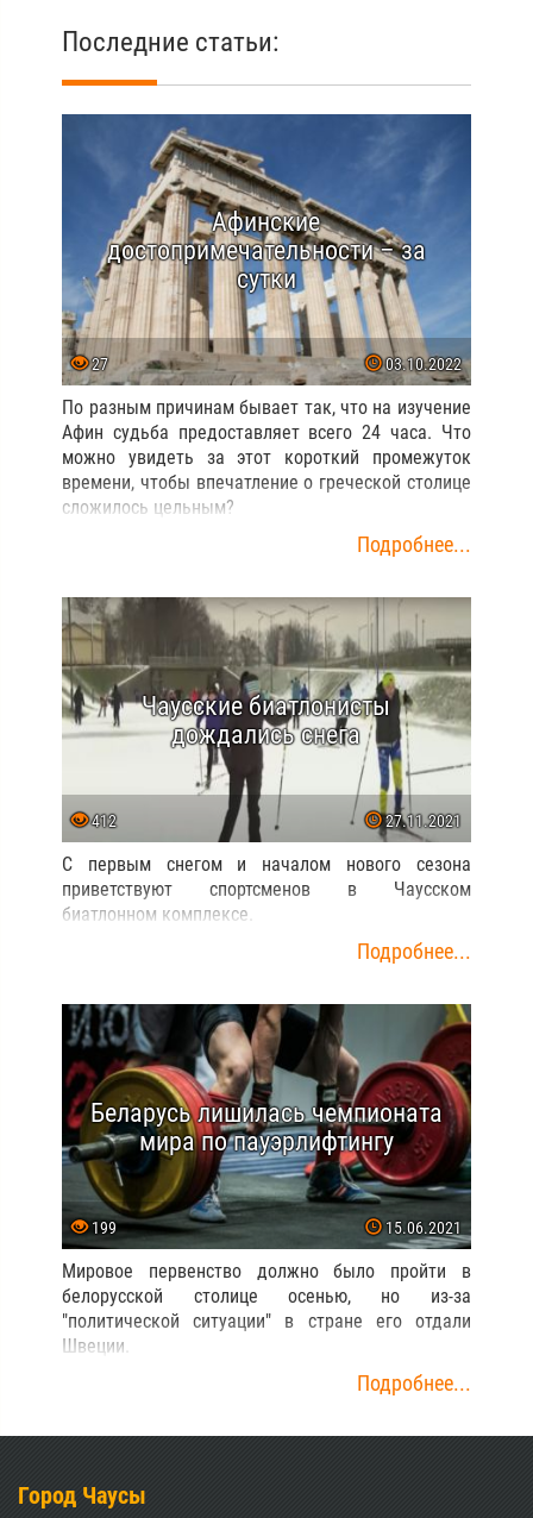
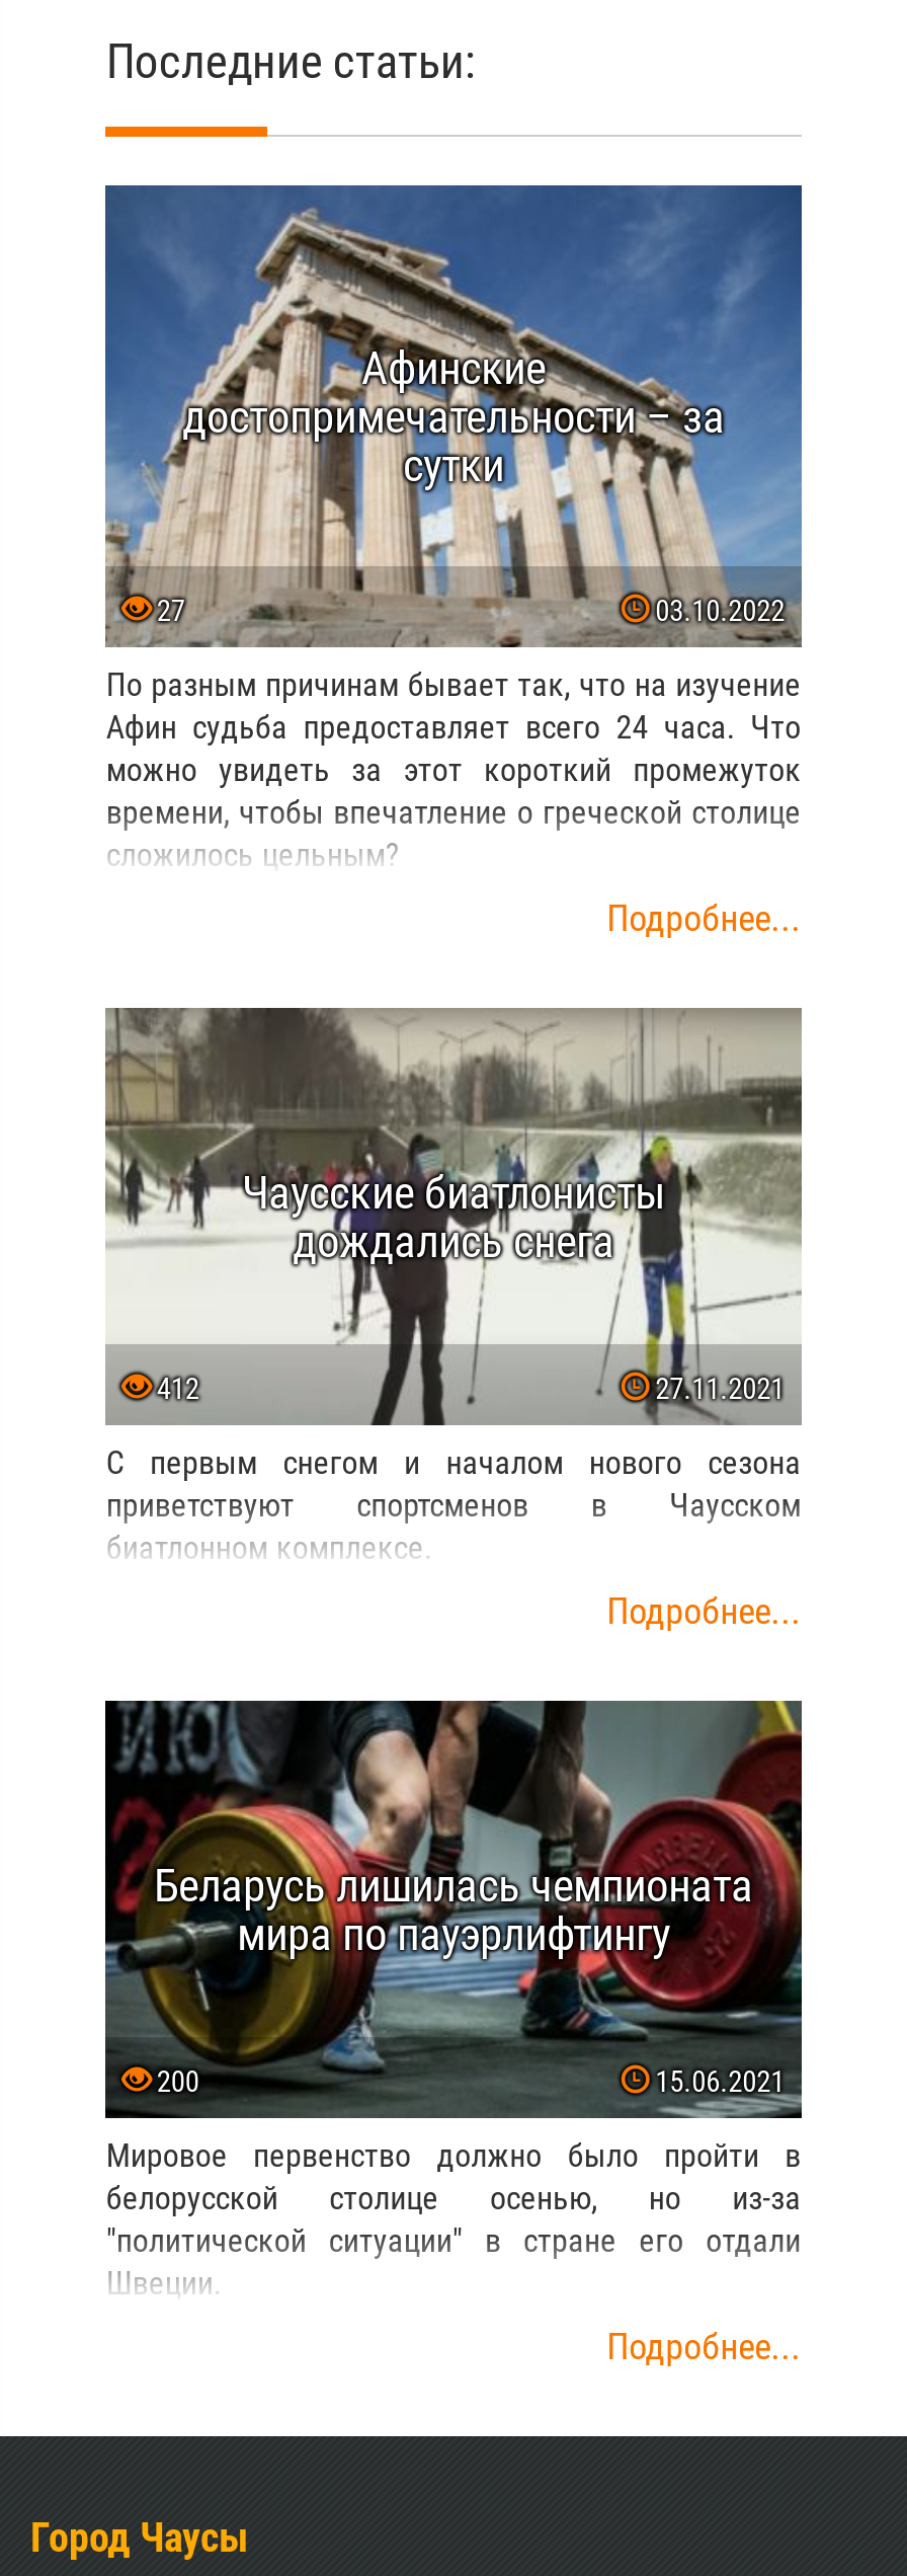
[88,1218,117,1238] 199 -> [150,2065,199,2099] 200

